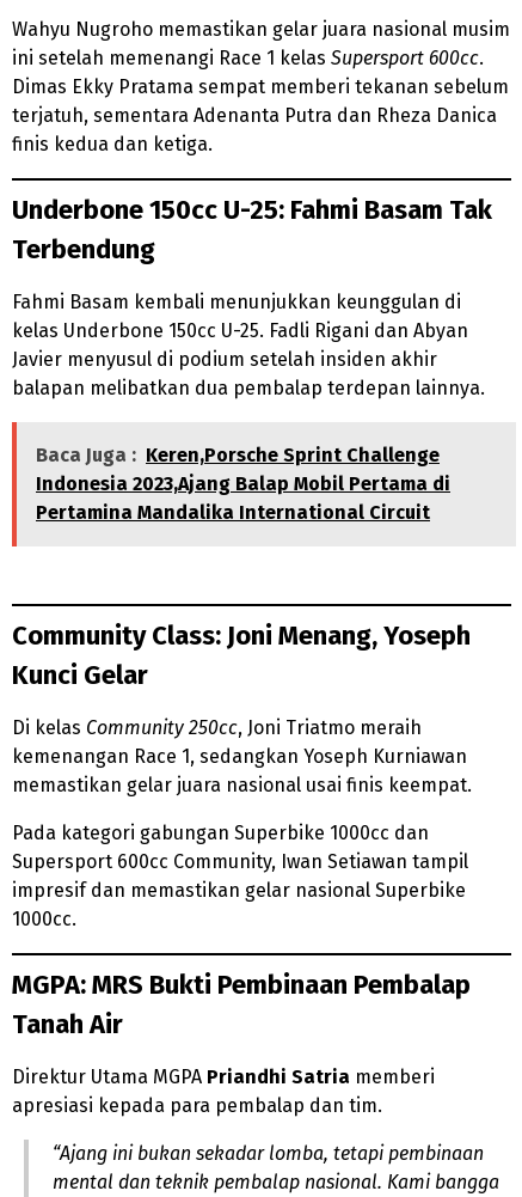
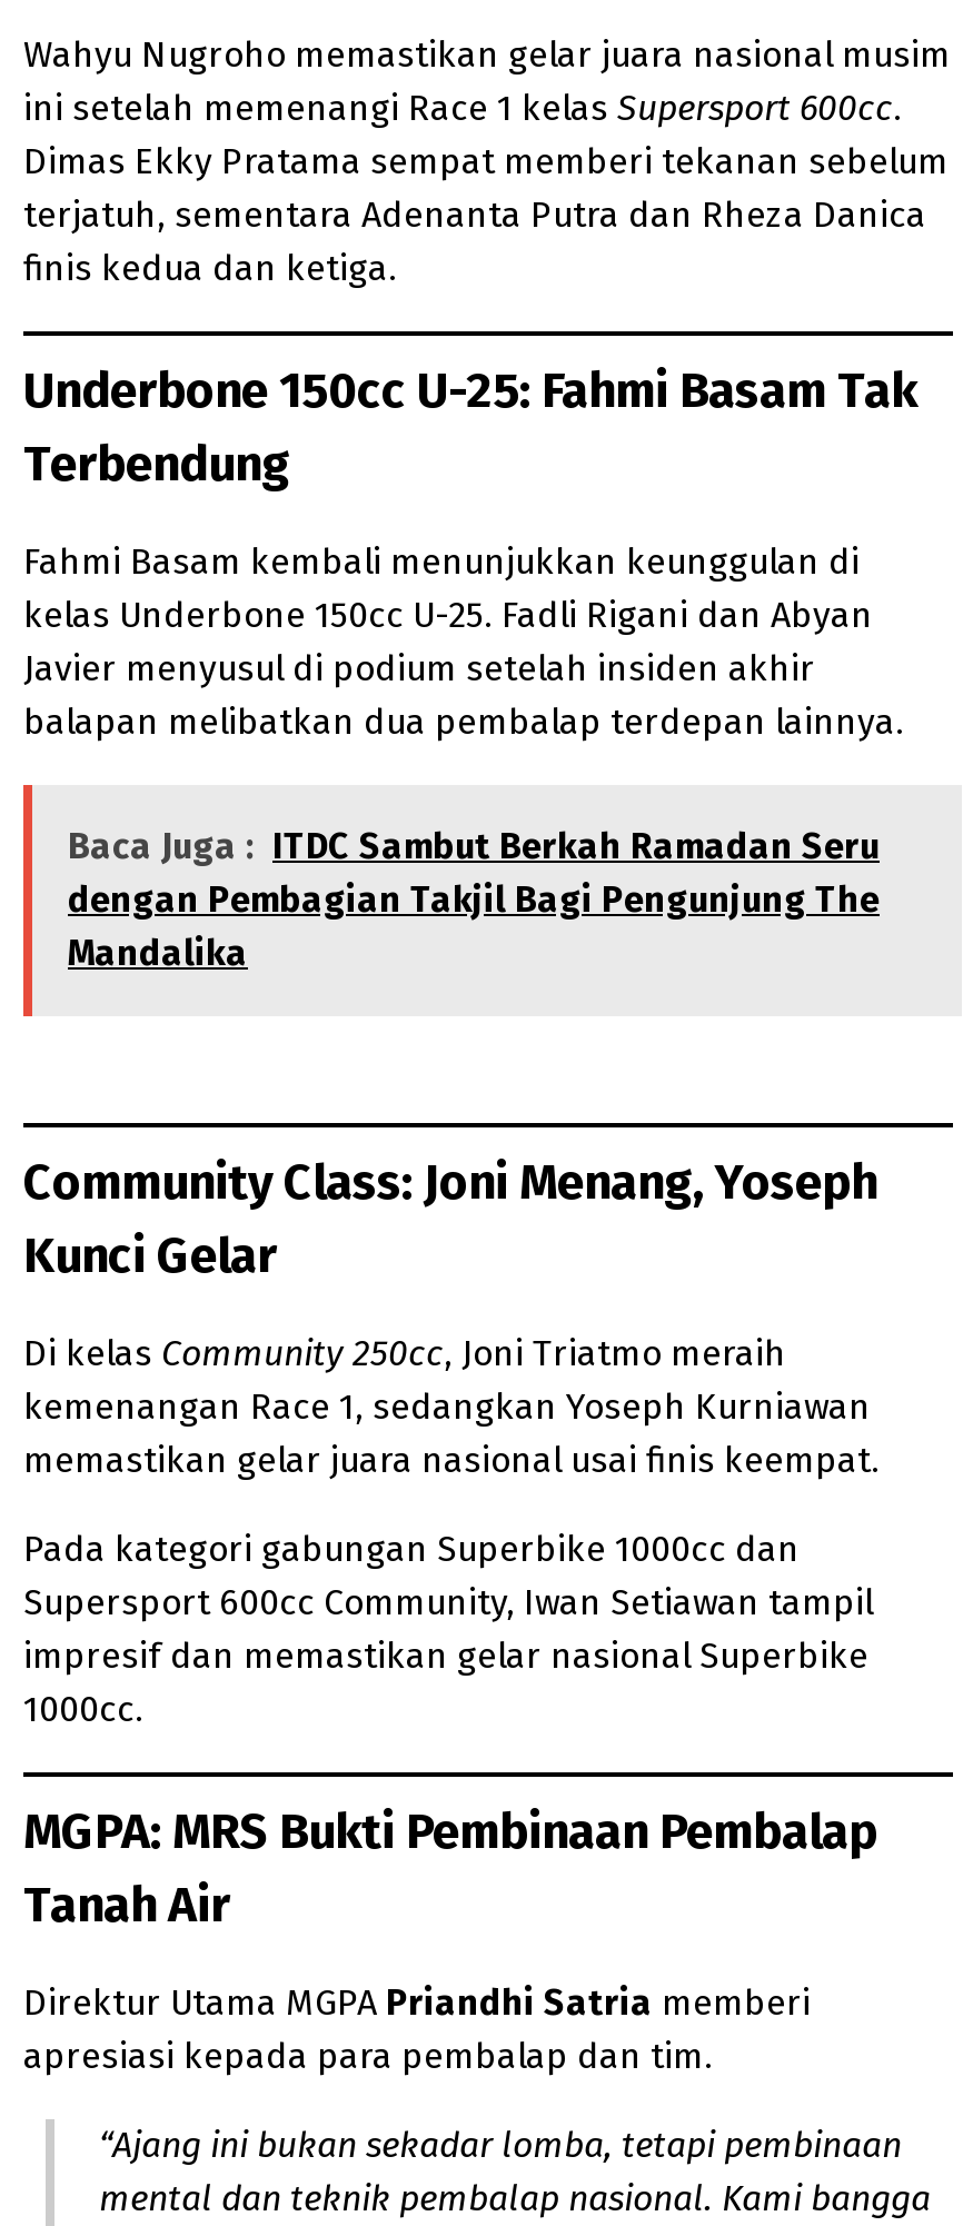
[36,444,450,524] Baca Juga : Keren,Porsche Sprint Challenge | Indonesia 2023,Ajang Balap Mobil Pertama di | Pertamina Mandalika International Circuit -> [68,825,880,974] Baca Juga : ITDC Sambut Berkah Ramadan Seru | dengan Pembagian Takjil Bagi Pengunjung The | Mandalika

